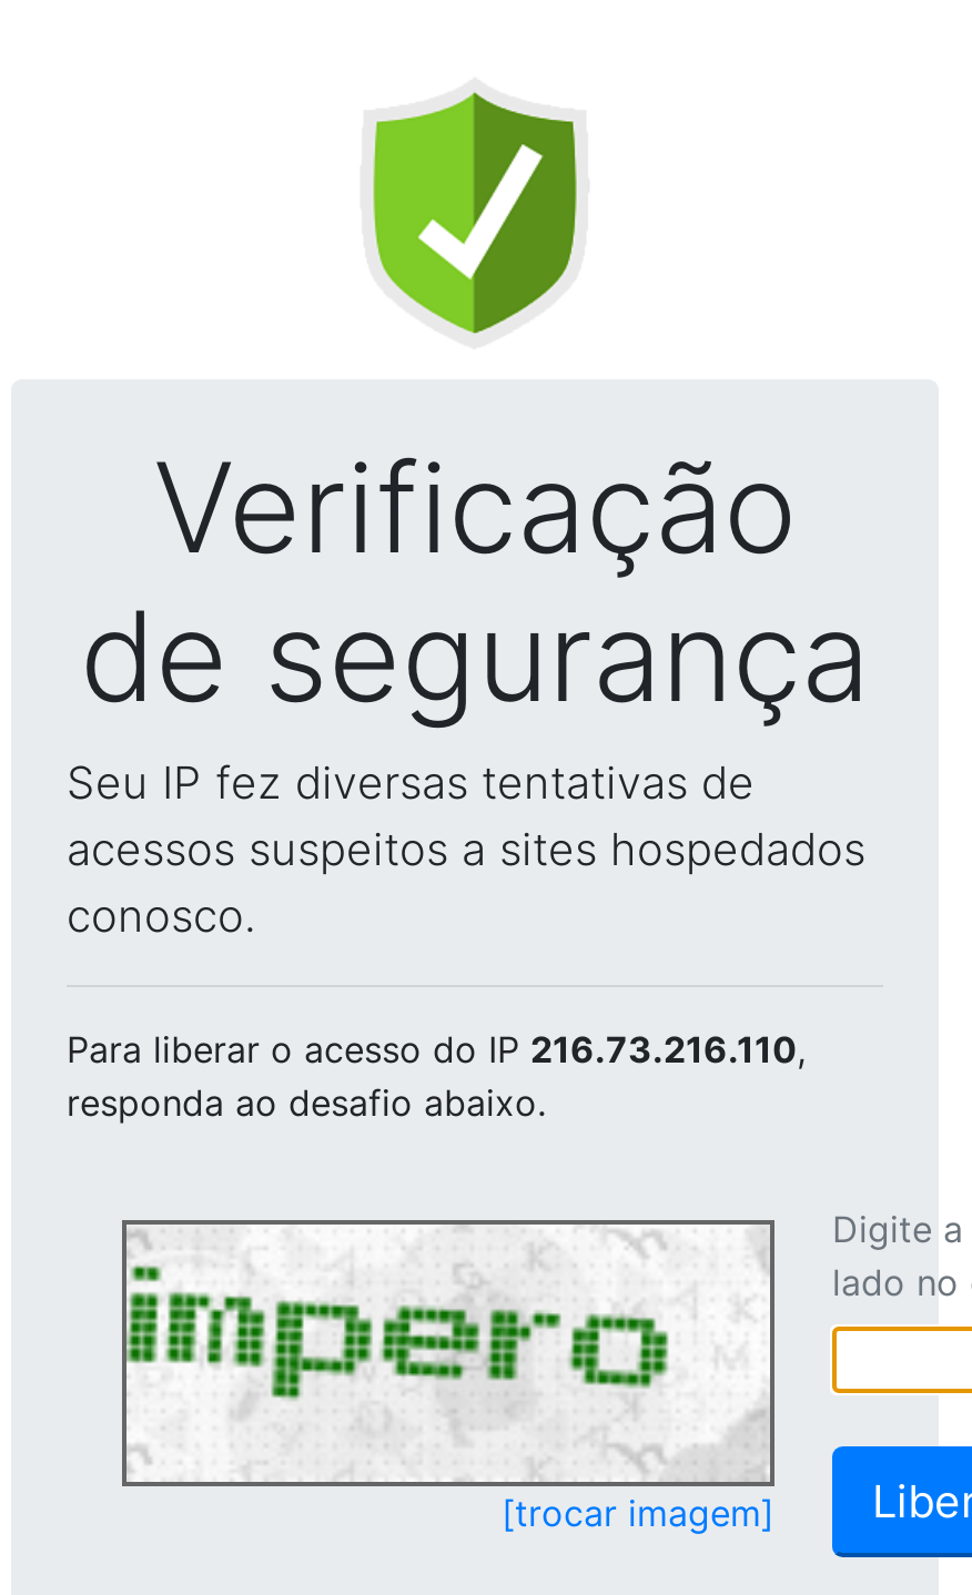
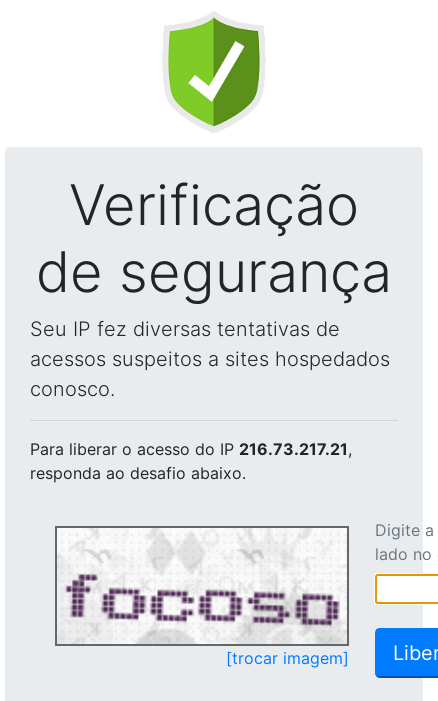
[67,1027,806,1071] Para liberar o acesso do IP 216.73.216.110, -> [30,439,352,459] Para liberar o acesso do IP 216.73.217.21,
[126,1231,766,1460] [image] -> [57,530,346,641] [image]

